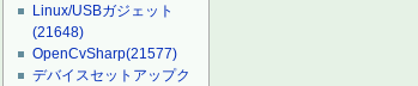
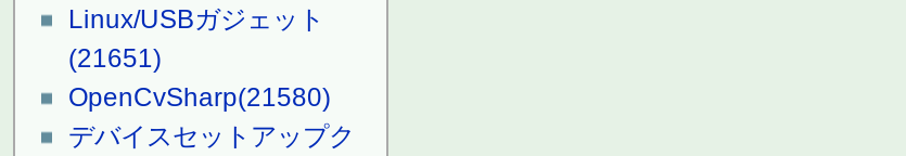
[33,24,84,41] (21648) -> [68,44,161,74] (21651)
[33,46,178,62] OpenCvSharp(21577) -> [68,83,331,113] OpenCvSharp(21580)

